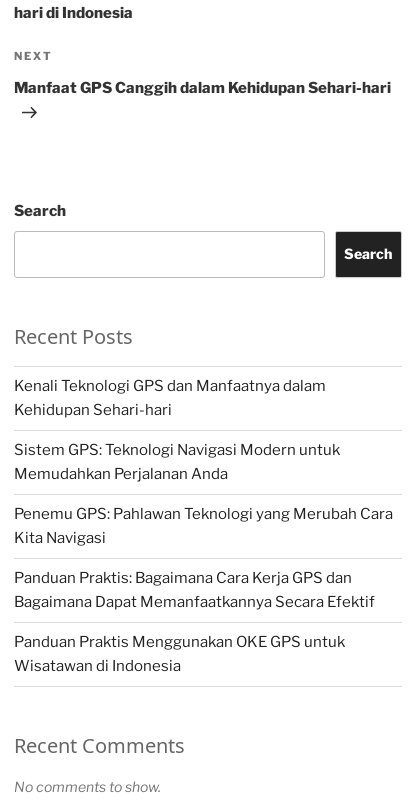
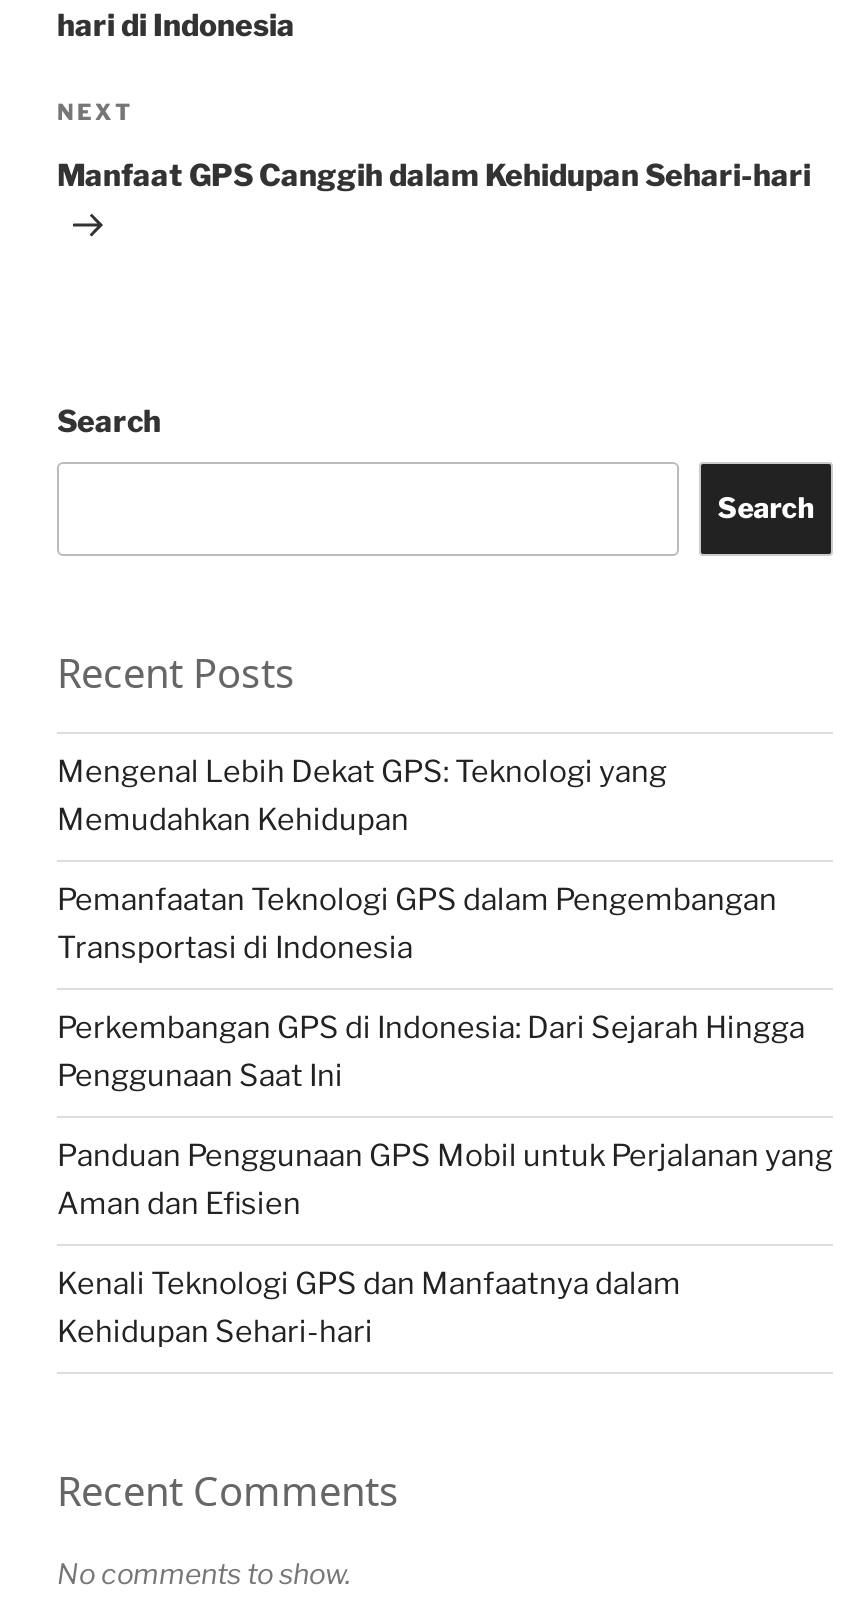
none -> [57,754,833,1222] Mengenal Lebih Dekat GPS: Teknologi yang | Memudahkan Kehidupan | Pemanfaatan Teknologi GPS dalam Pengembangan | Transportasi di Indonesia | Perkembangan GPS di Indonesia: Dari Sejarah Hingga | Penggunaan Saat Ini | Panduan Penggunaan GPS Mobil untuk Perjalanan yang | Aman dan Efisien
moved [14,377,326,419] -> [57,1266,681,1350]: Kenali Teknologi GPS dan Manfaatnya dalam | Kehidupan Sehari-hari
[14,441,393,675] Sistem GPS: Teknologi Navigasi Modern untuk | Memudahkan Perjalanan Anda | Penemu GPS: Pahlawan Teknologi yang Merubah Cara | Kita Navigasi | Panduan Praktis: Bagaimana Cara Kerja GPS dan | Bagaimana Dapat Memanfaatkannya Secara Efektif | Panduan Praktis Menggunakan OKE GPS untuk | Wisatawan di Indonesia -> none

